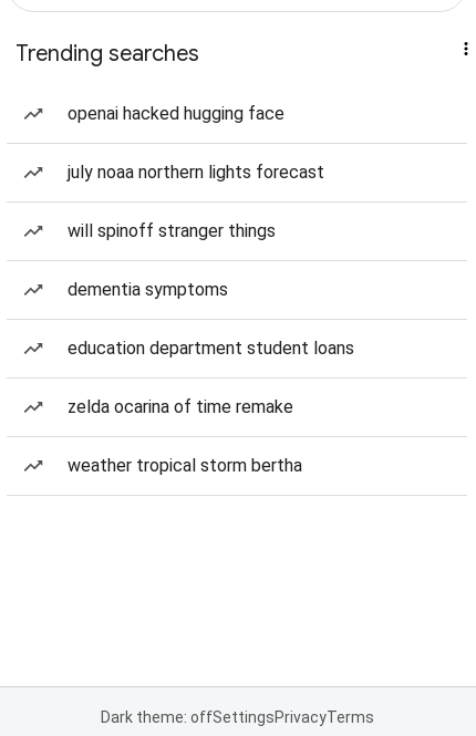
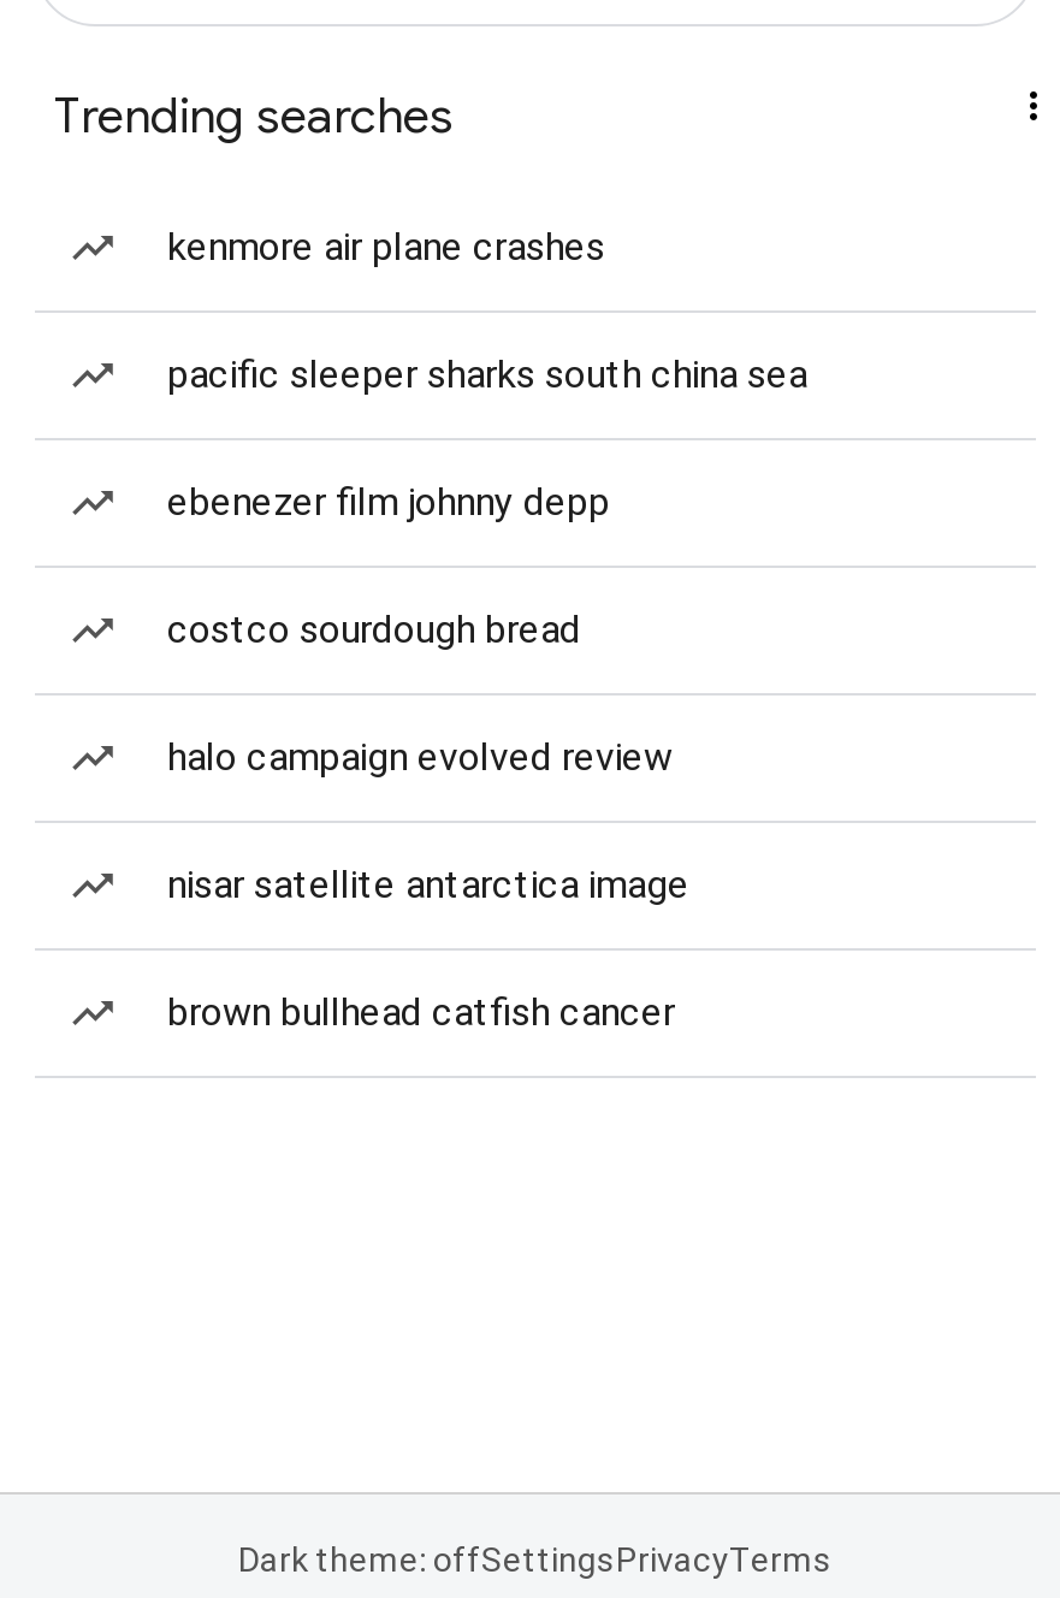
[68,103,284,124] openai hacked hugging face -> [167,224,605,270] kenmore air plane crashes
[68,162,324,183] july noaa northern lights forecast -> [167,351,807,397] pacific sleeper sharks south china sea
[68,220,276,241] will spinoff stranger things -> [167,479,610,525] ebenezer film johnny depp
[68,279,228,300] dementia symptoms -> [167,606,581,652] costco sourdough bread
[68,338,354,359] education department student loans -> [167,734,673,780] halo campaign evolved review
[68,396,293,417] zelda ocarina of time remake -> [167,862,689,907] nisar satellite antarctica image
[68,455,302,476] weather tropical storm bertha -> [167,989,675,1035] brown bullhead catfish cancer

